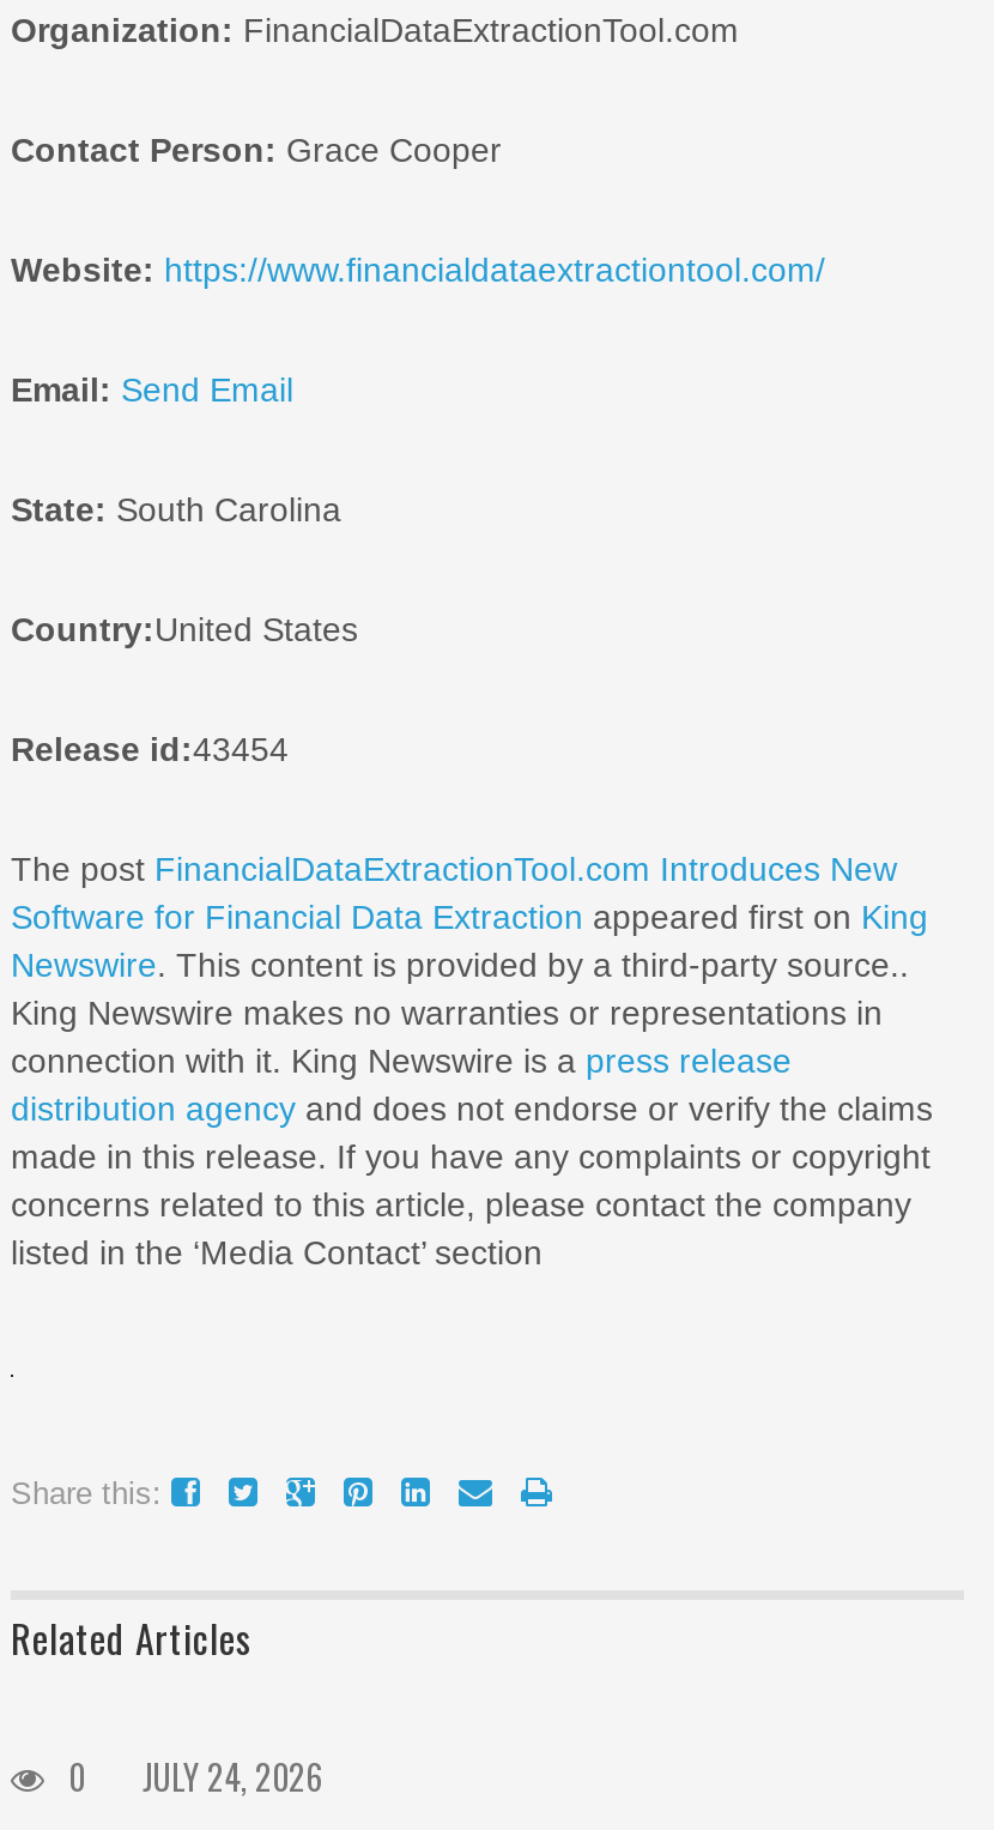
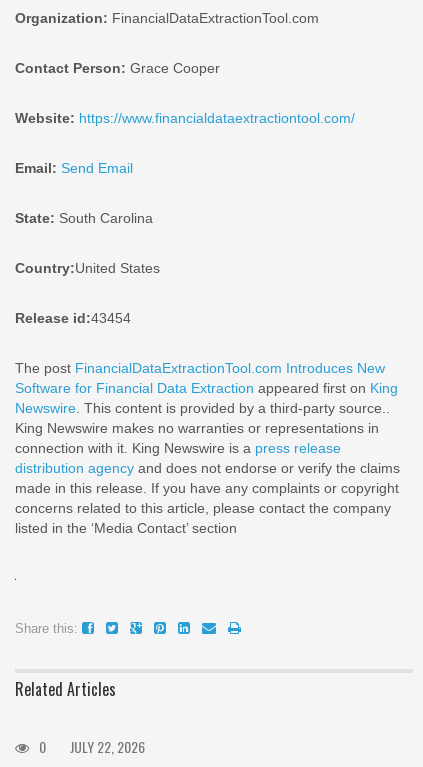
[61,1751,322,1801] 0 JULY 24, 2026 -> [36,736,145,757] 0 JULY 22, 2026

